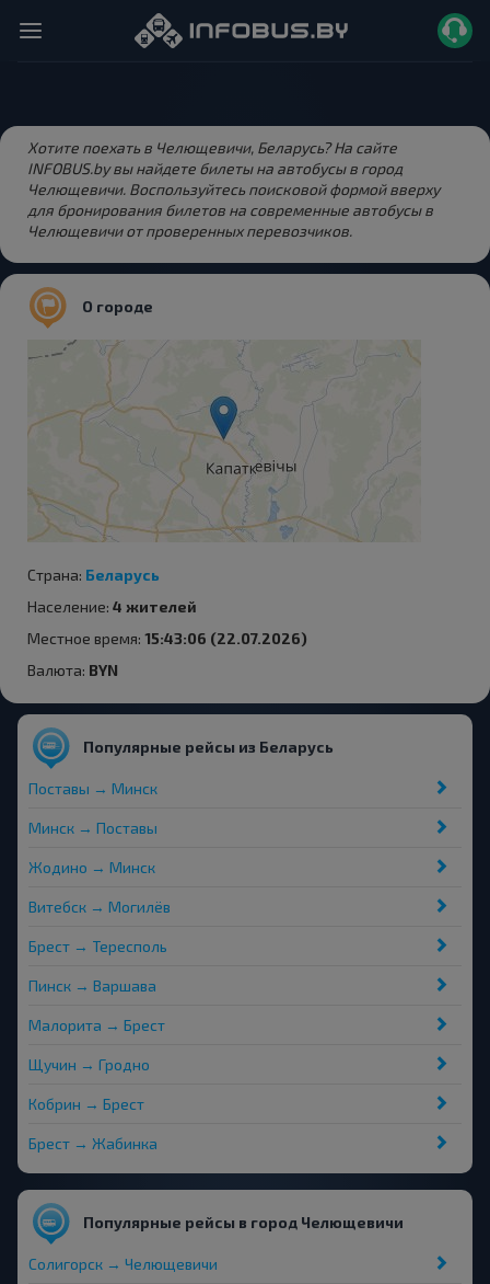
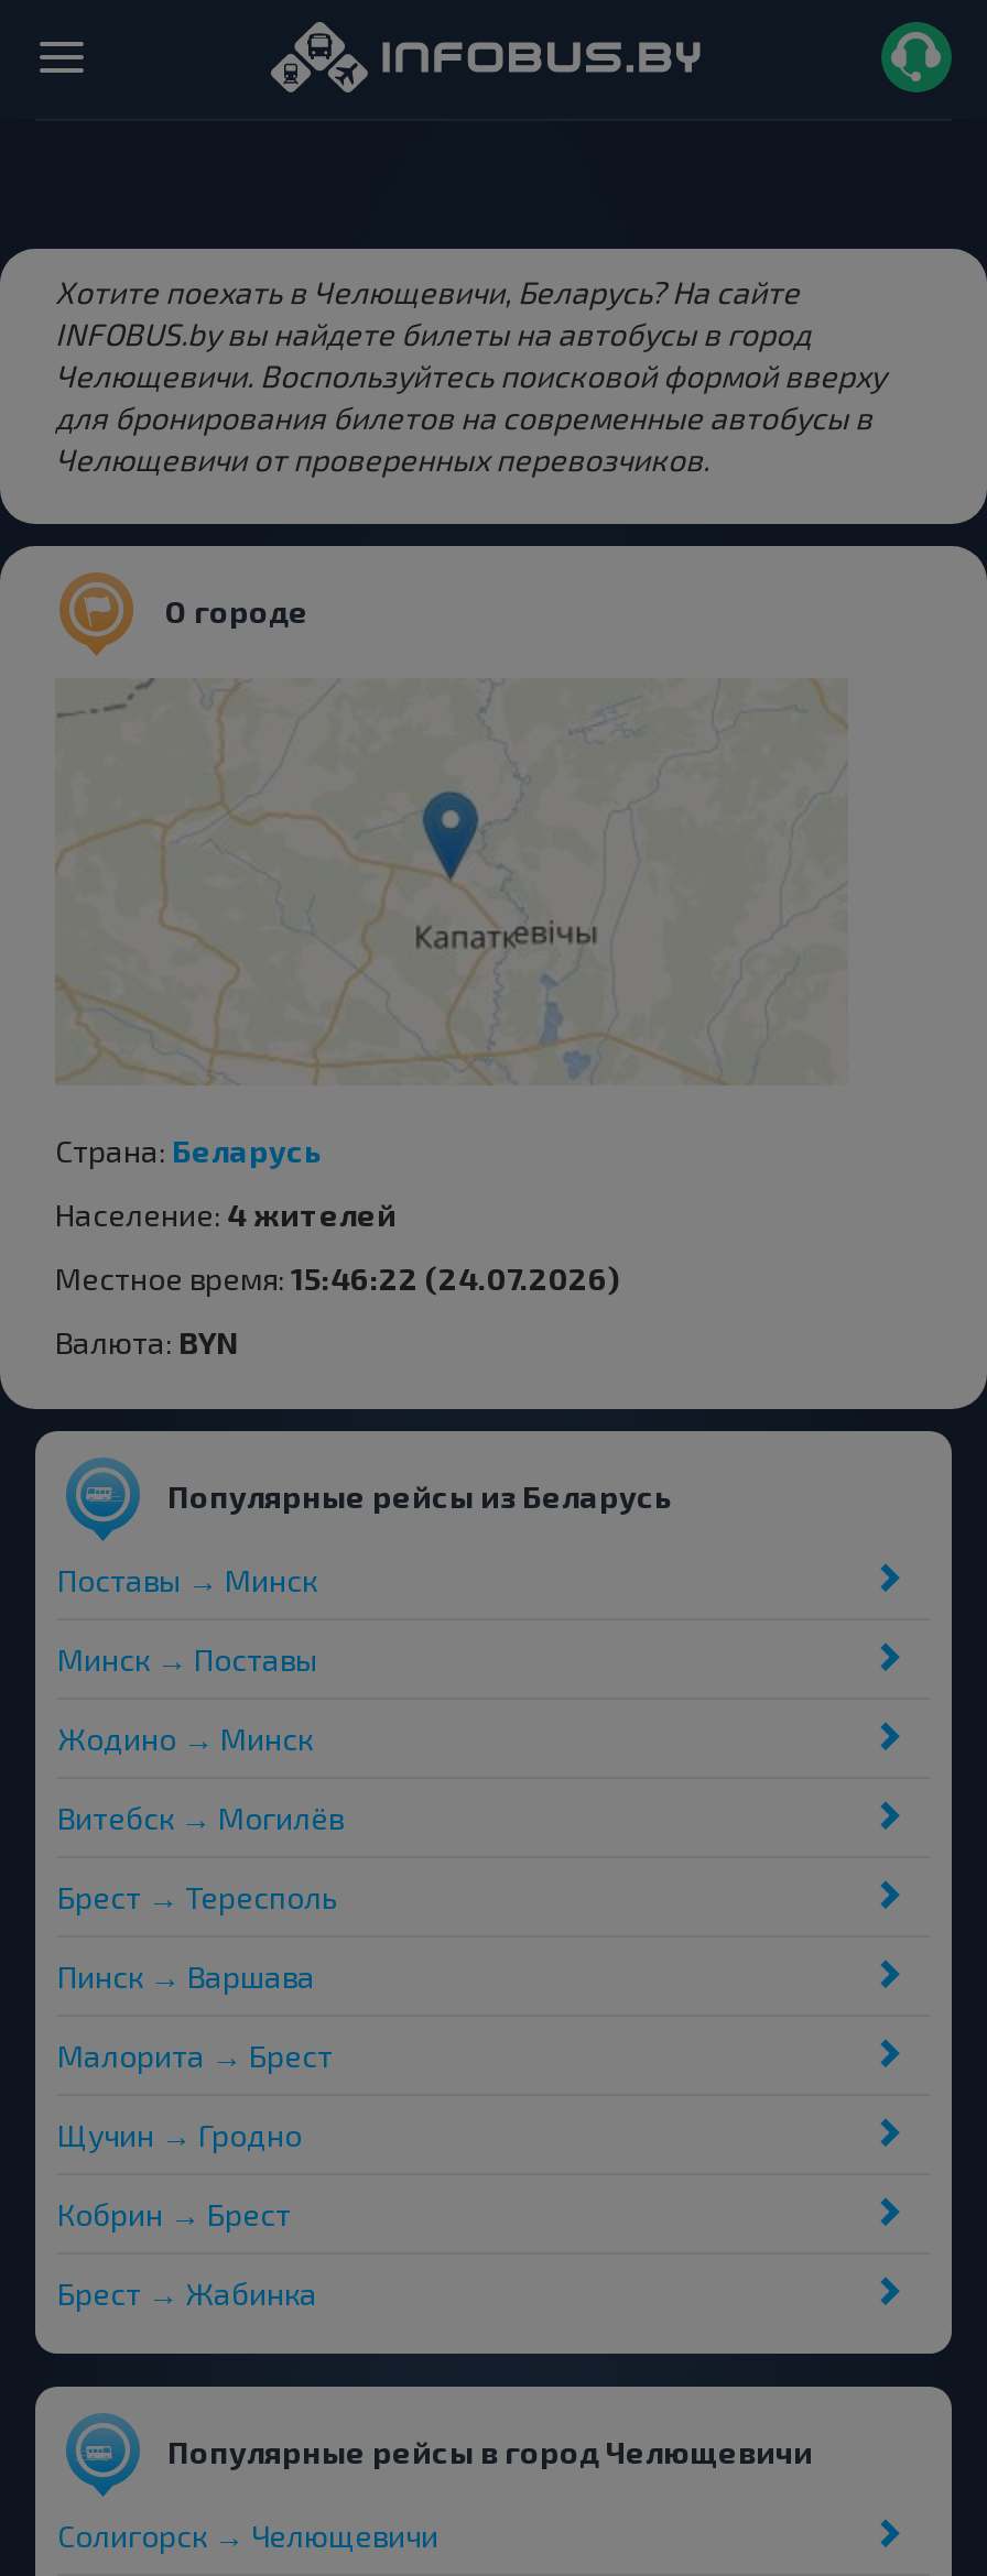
[27,629,307,647] Местное время: 15:43:06 (22.07.2026) -> [55,1259,621,1297] Местное время: 15:46:22 (24.07.2026)

